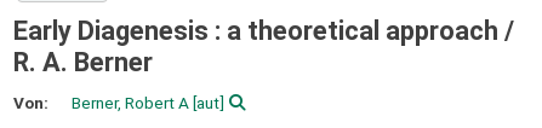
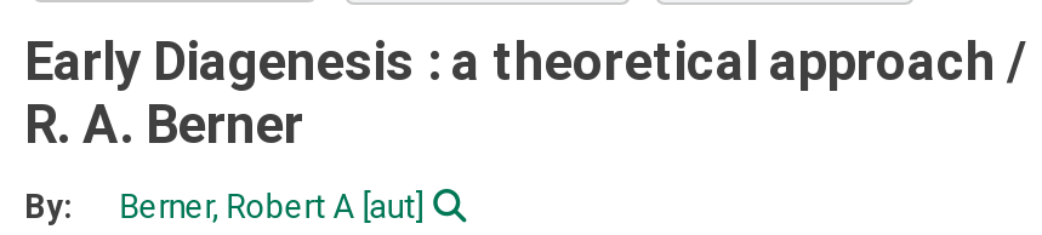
[13,92,49,112] Von: -> [24,186,73,224] By:

